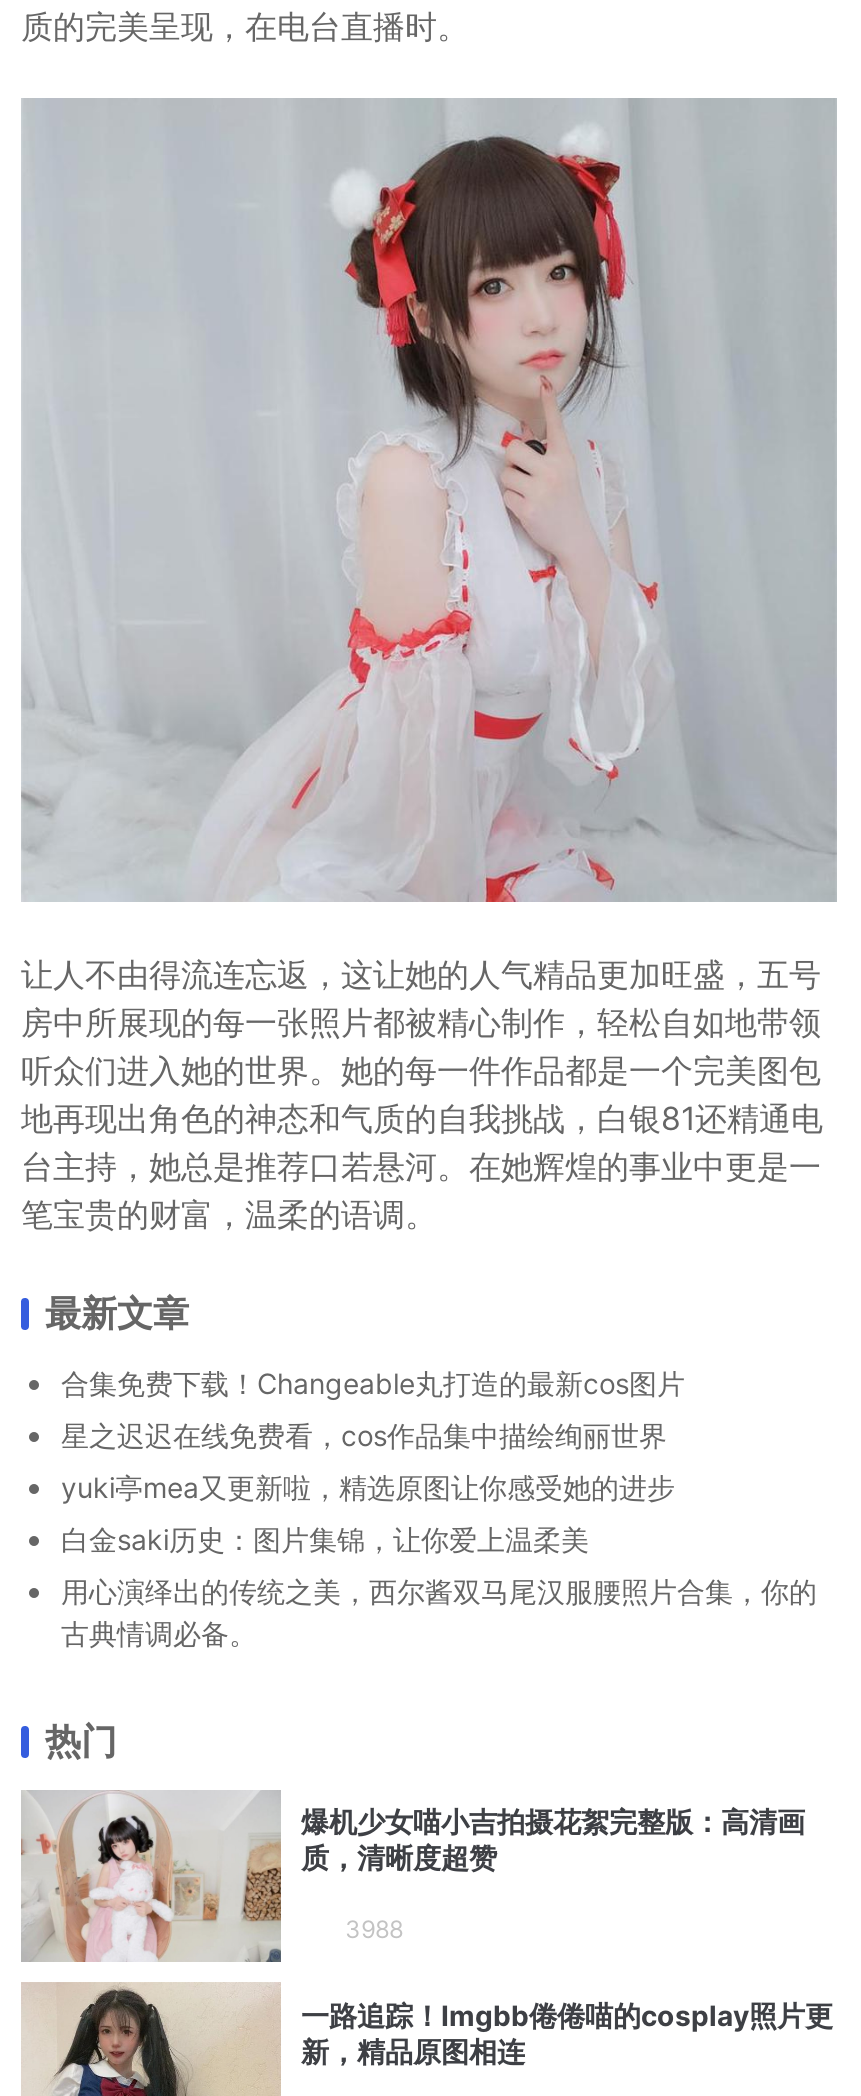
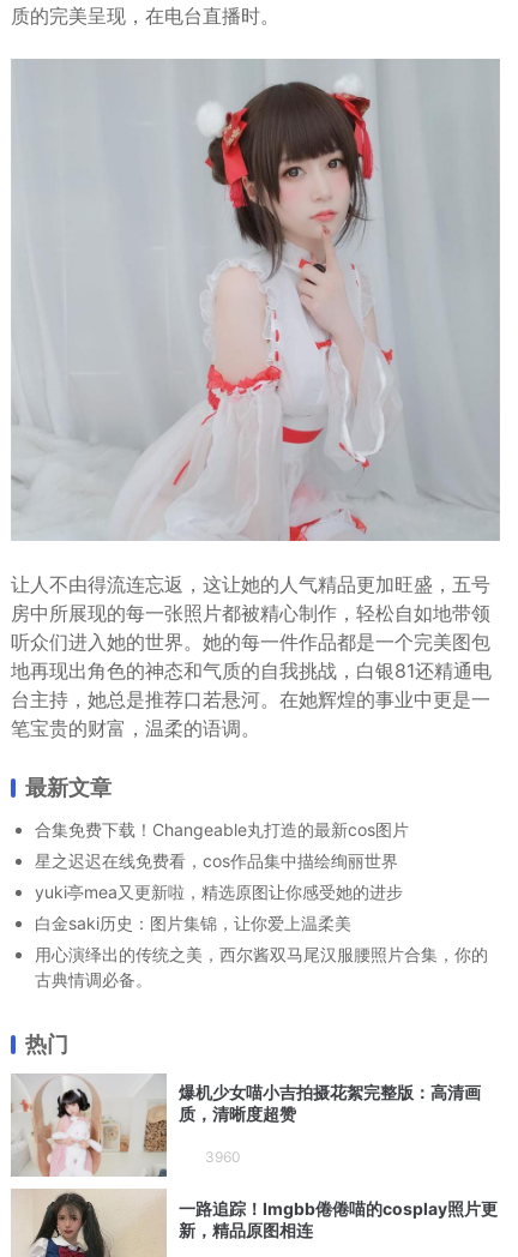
[345,1914,403,1944] 3988 -> [205,1148,241,1166] 3960

